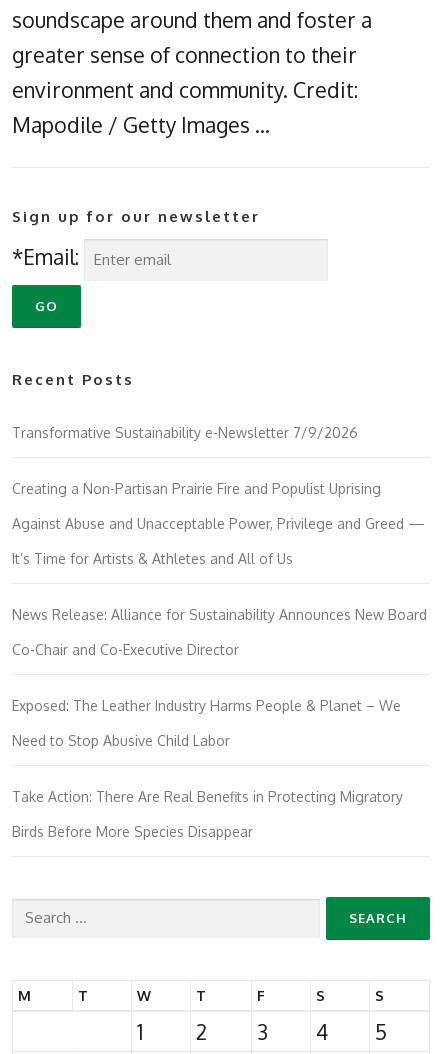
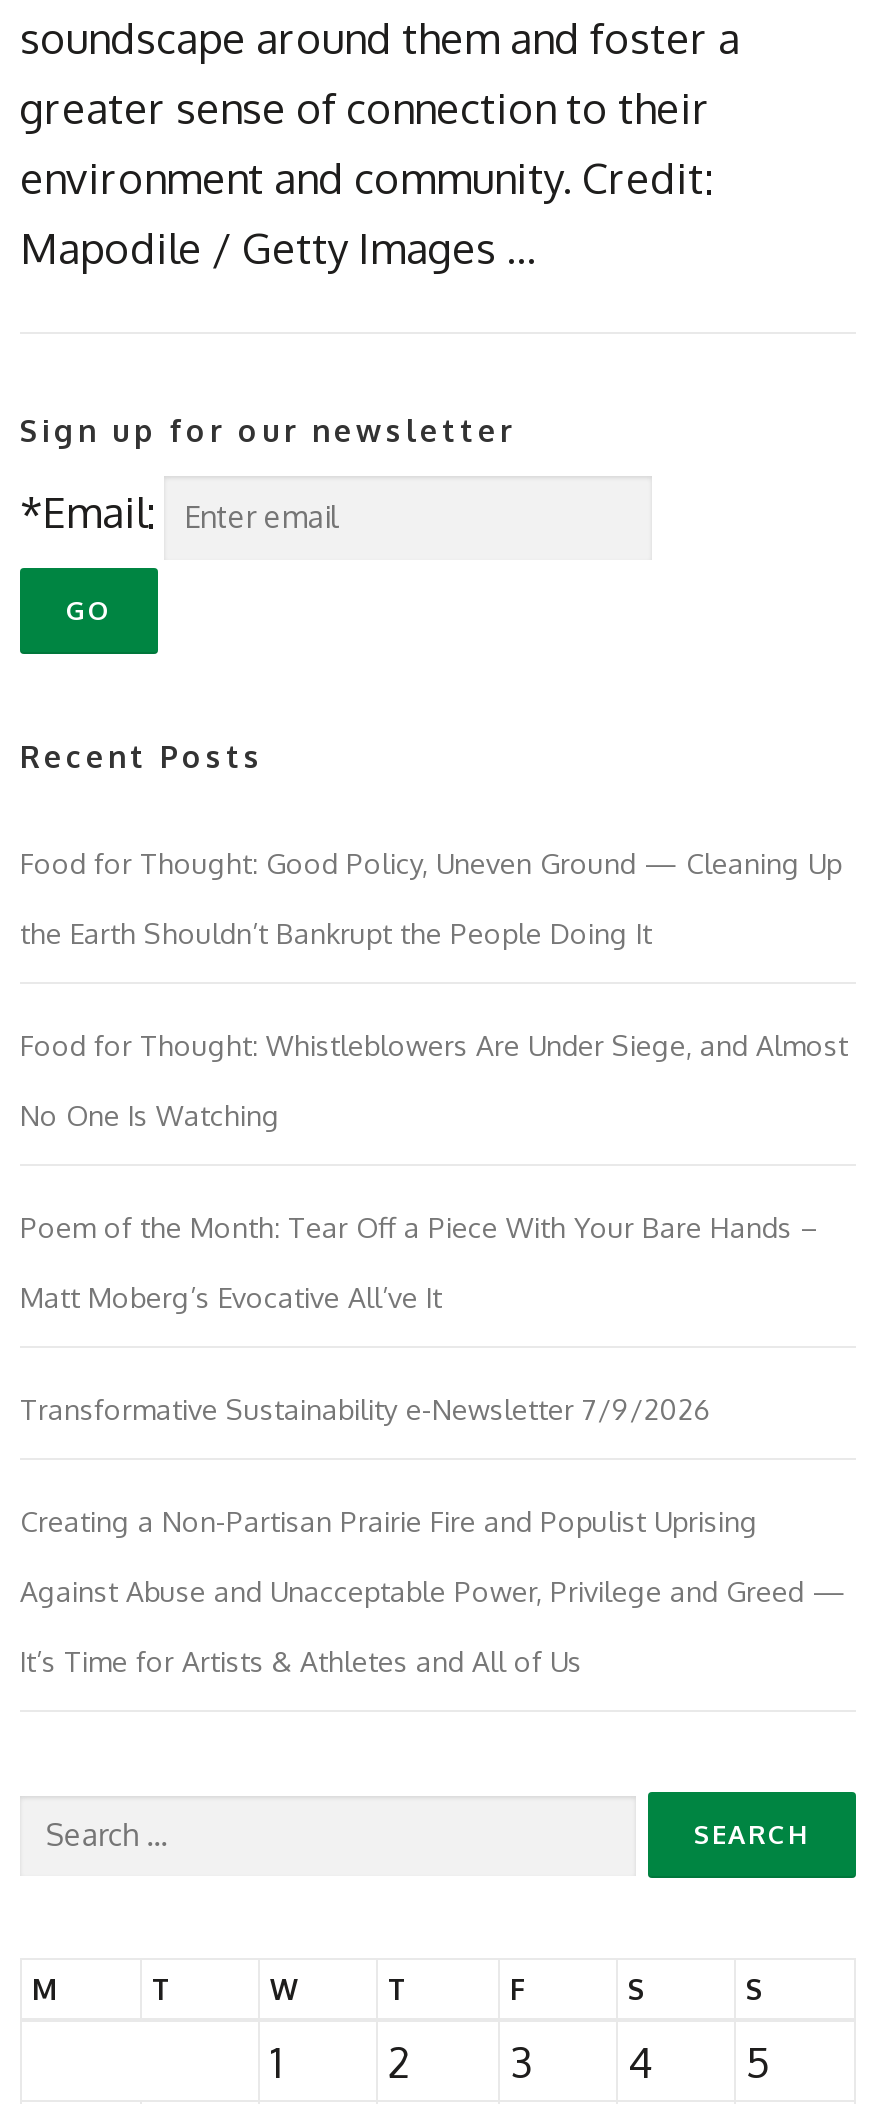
none -> [20,847,848,1315] Food for Thought: Good Policy, Uneven Ground — Cleaning Up | the Earth Shouldn’t Bankrupt the People Doing It | Food for Thought: Whistleblowers Are Under Siege, and Almost | No One Is Watching | Poem of the Month: Tear Off a Piece With Your Bare Hands – | Matt Moberg’s Evocative All’ve It
moved [12,424,429,567] -> [20,1393,854,1679]: Transformative Sustainability e-Newsletter 7/9/2026 | Creating a Non-Partisan Prairie Fire and Populist Uprising | Against Abuse and Unacceptable Power, Privilege and Greed — | It’s Time for Artists & Athletes and All of Us
[12,606,427,840] News Release: Alliance for Sustainability Announces New Board | Co-Chair and Co-Executive Director | Exposed: The Leather Industry Harms People & Planet – We | Need to Stop Abusive Child Labor | Take Action: There Are Real Benefits in Protecting Migratory | Birds Before More Species Disappear -> none

